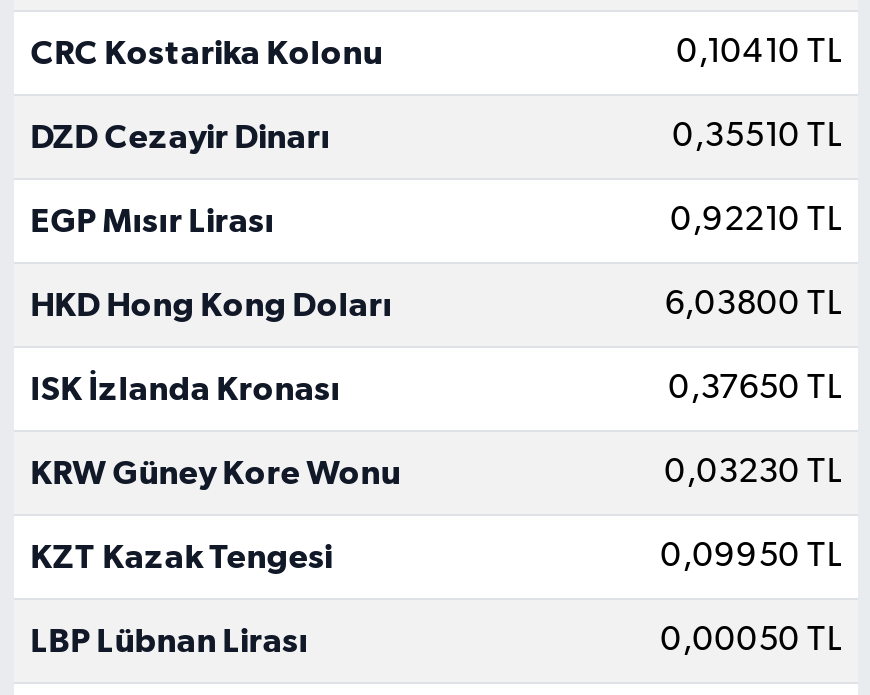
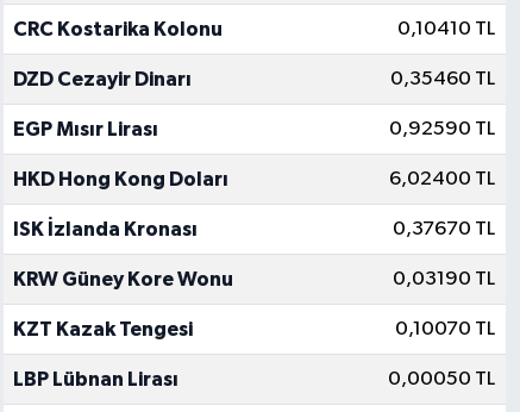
[672,121,840,155] 0,35510 TL -> [391,70,495,90] 0,35460 TL
[670,205,840,239] 0,92210 TL -> [389,120,495,140] 0,92590 TL
[664,289,840,323] 6,03800 TL -> [389,170,495,190] 6,02400 TL
[668,373,840,407] 0,37650 TL -> [393,220,495,240] 0,37670 TL
[664,457,840,491] 0,03230 TL -> [393,270,495,290] 0,03190 TL
[660,541,840,575] 0,09950 TL -> [395,320,495,340] 0,10070 TL

